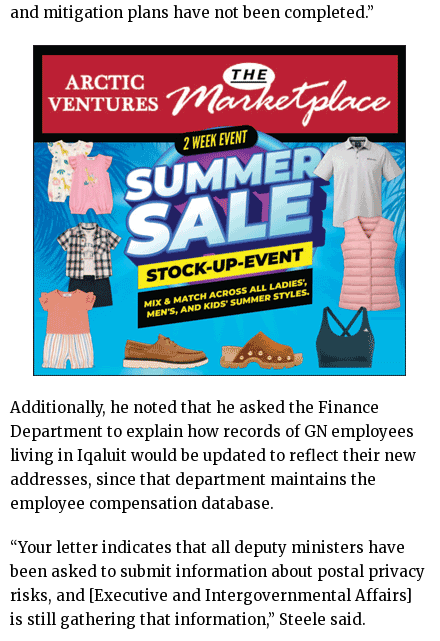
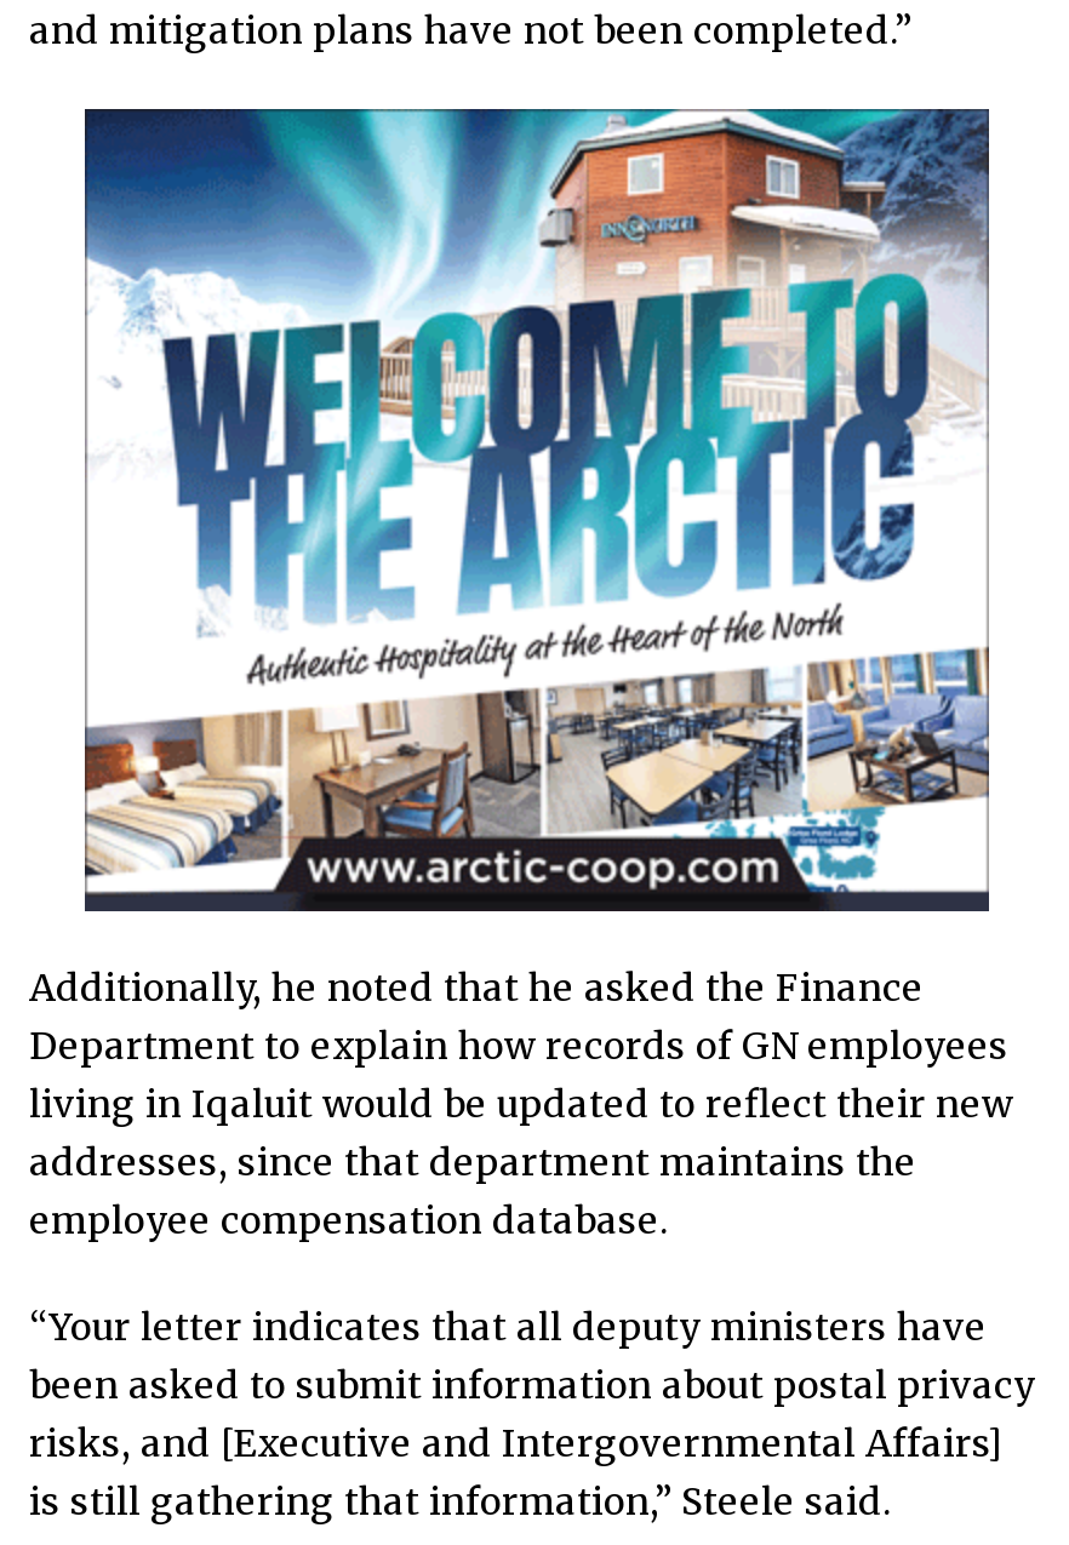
[32,44,407,376] [image] -> [82,107,991,911] [image]

